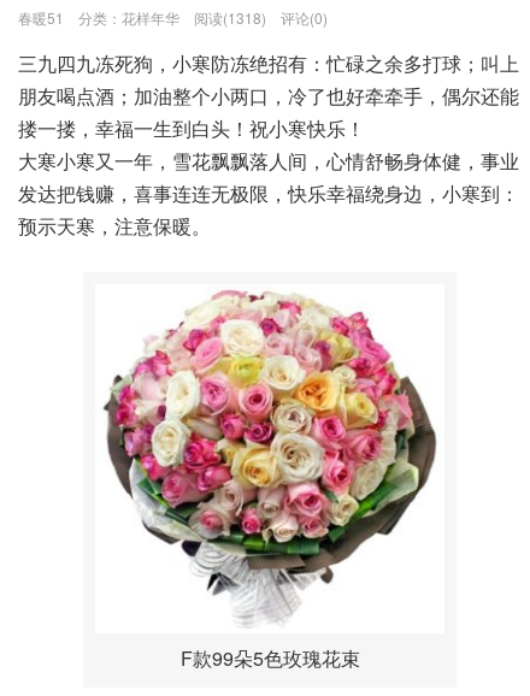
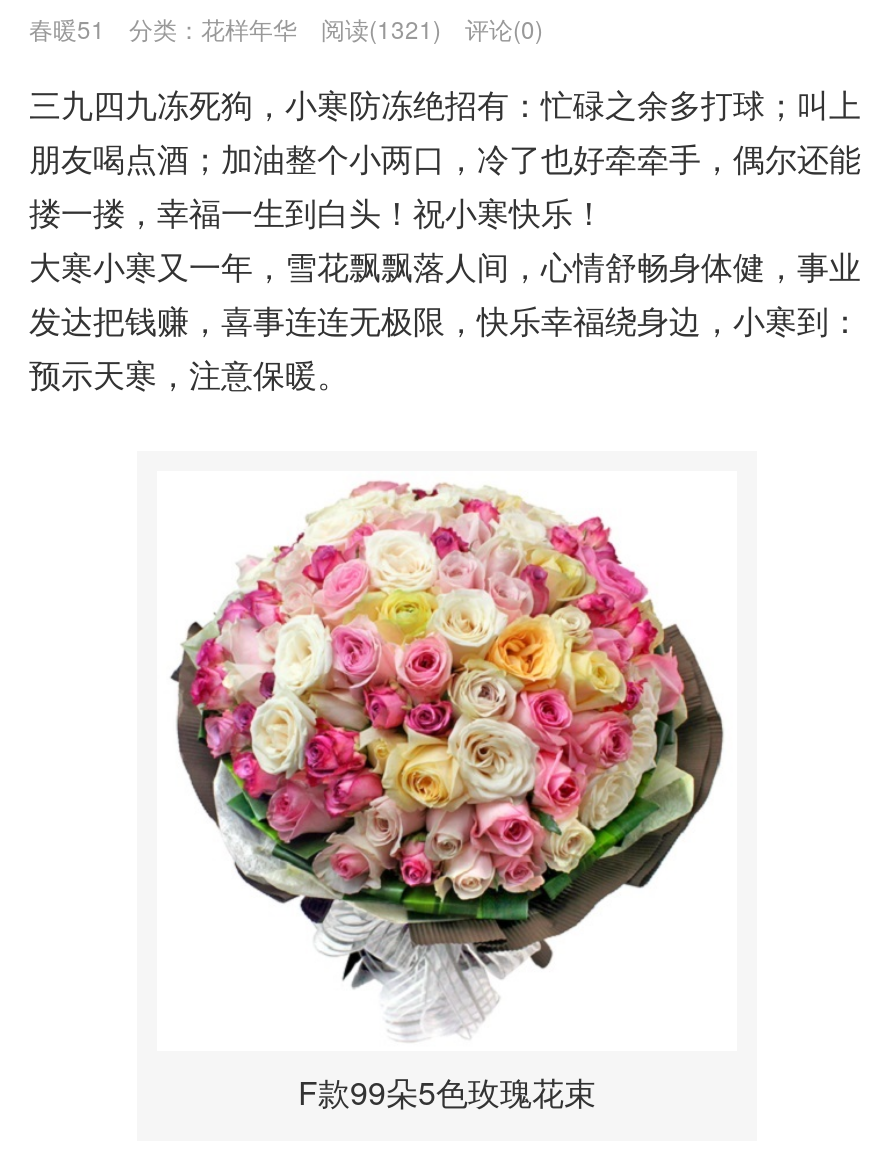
[18,7,328,28] 春暖51 分类：花样年华 阅读(1318) 评论(0) -> [29,11,543,45] 春暖51 分类：花样年华 阅读(1321) 评论(0)

